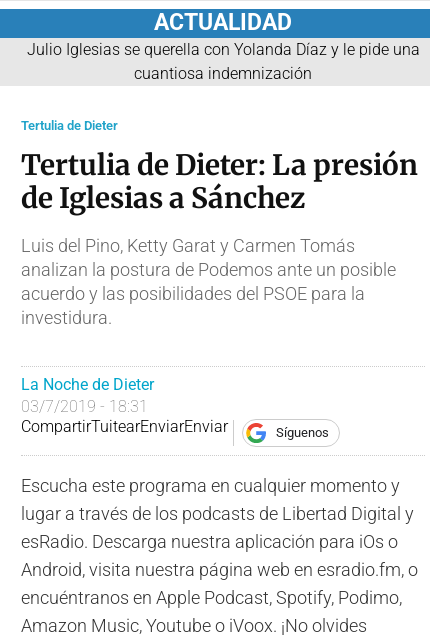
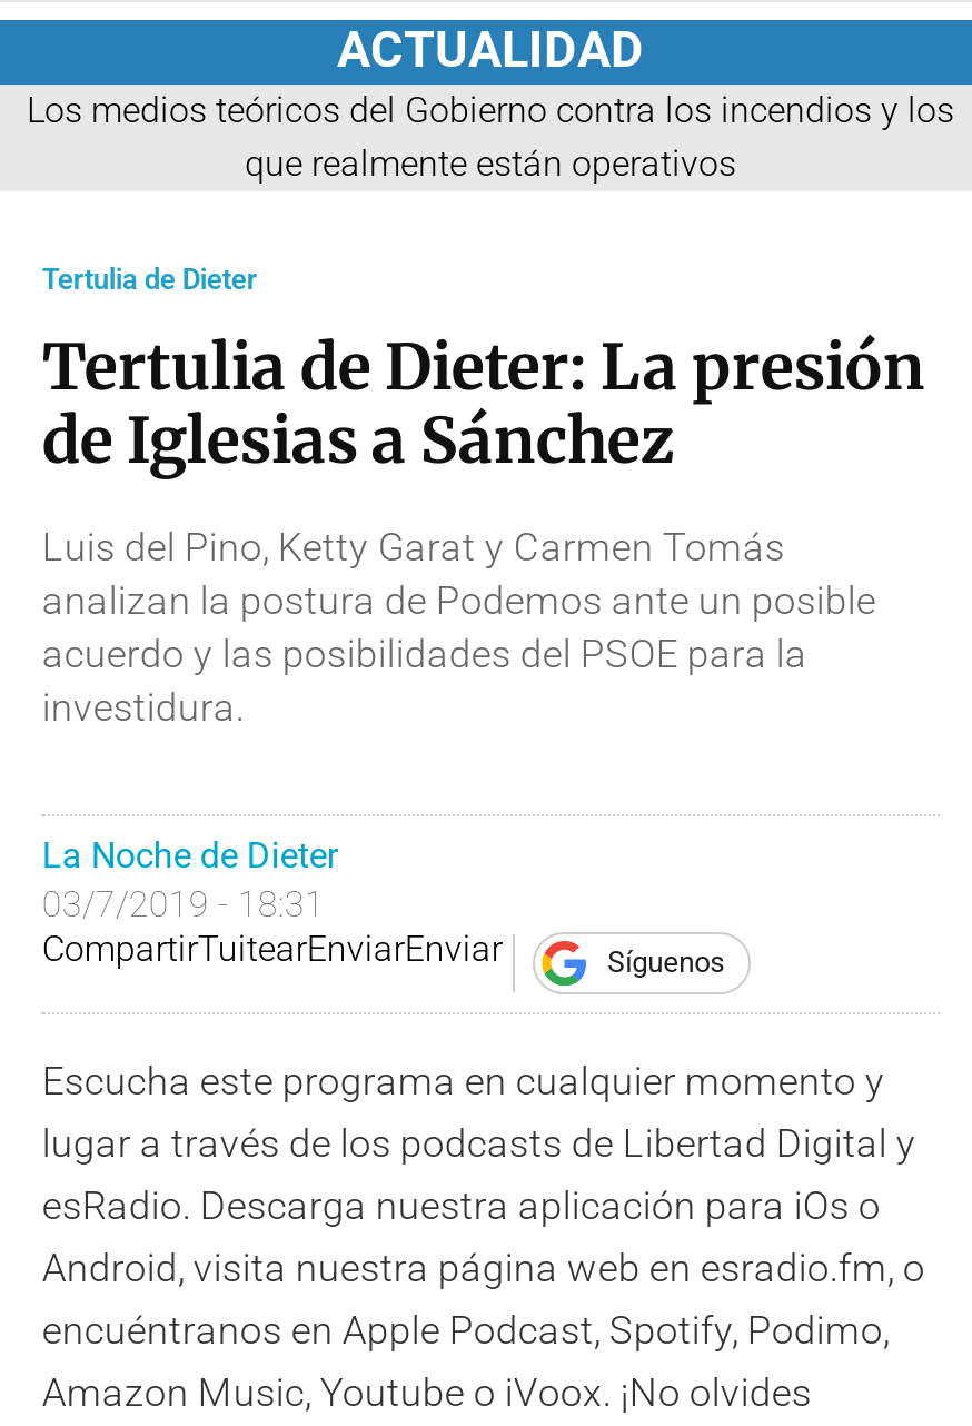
[26,40,419,83] Julio Iglesias se querella con Yolanda Díaz y le pide una | cuantiosa indemnización -> [27,88,954,184] Los medios teóricos del Gobierno contra los incendios y los | que realmente están operativos

